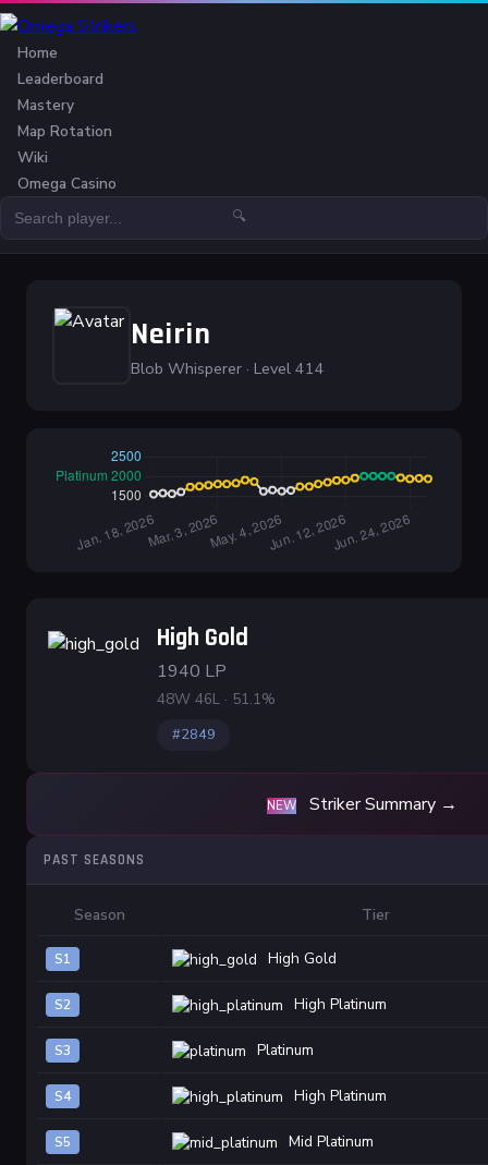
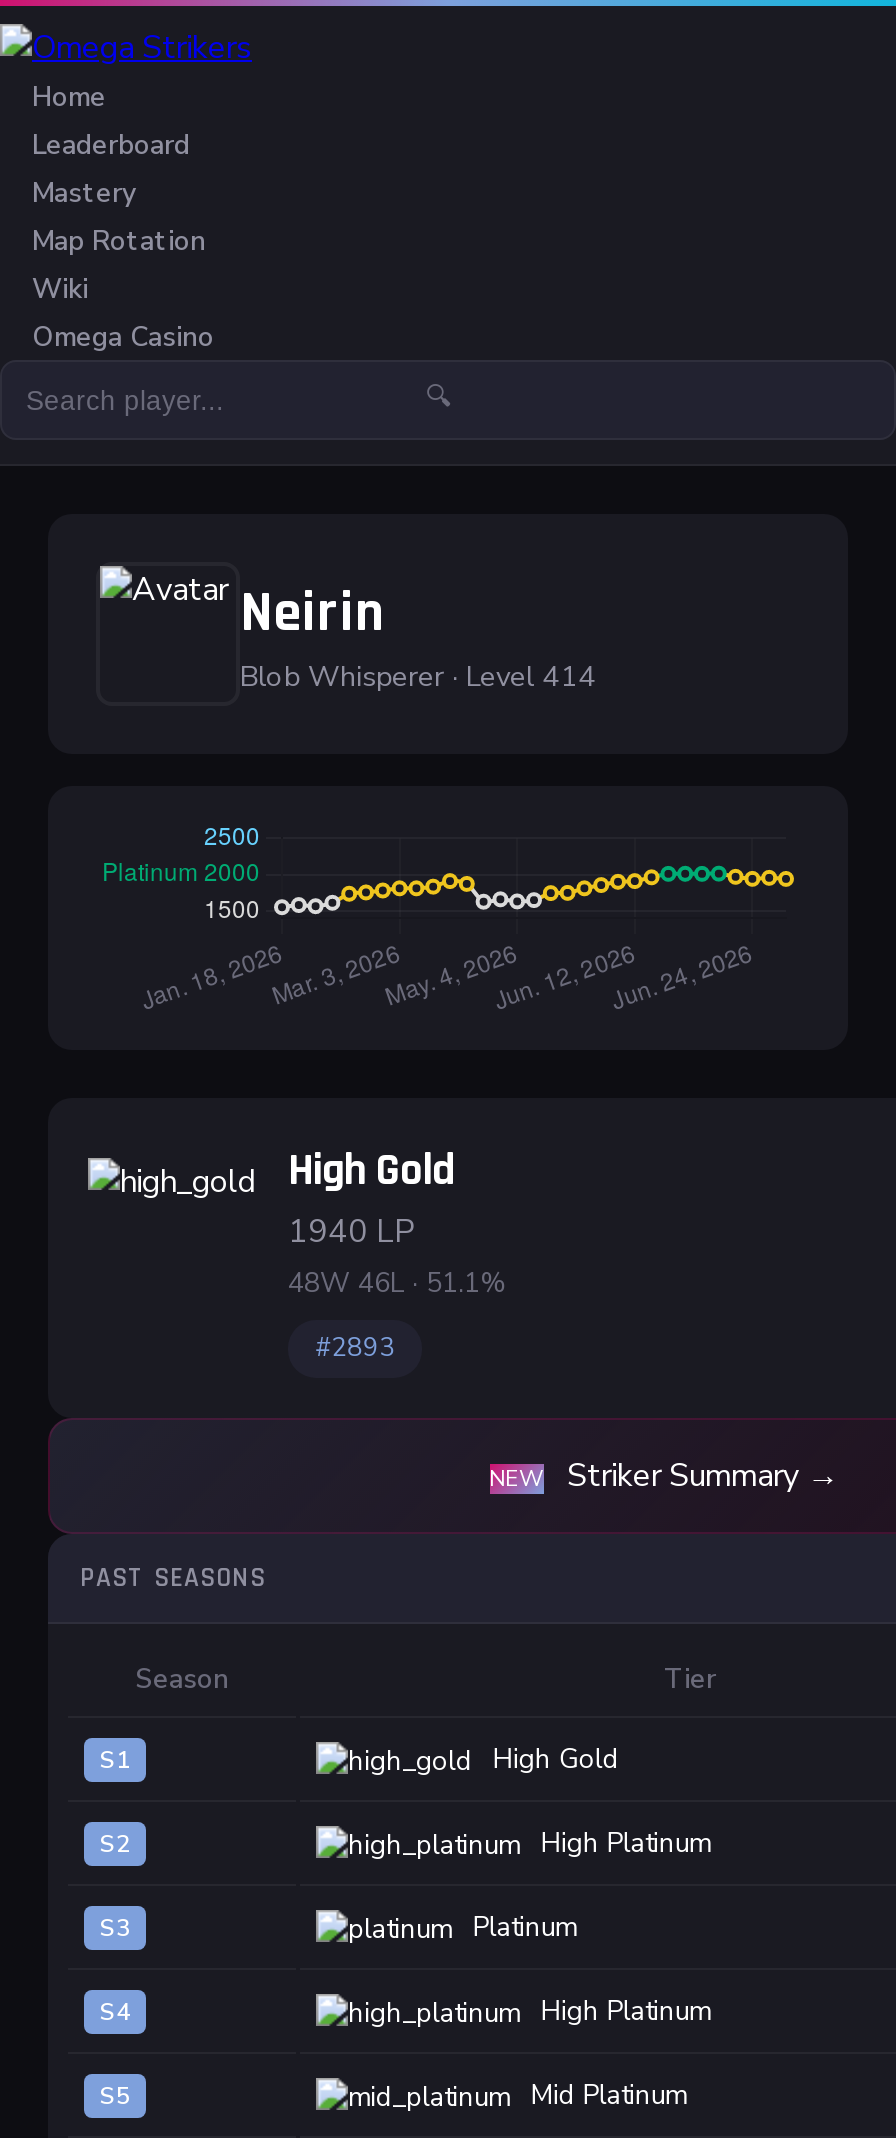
[172,725,215,745] #2849 -> [315,1330,395,1366] #2893

